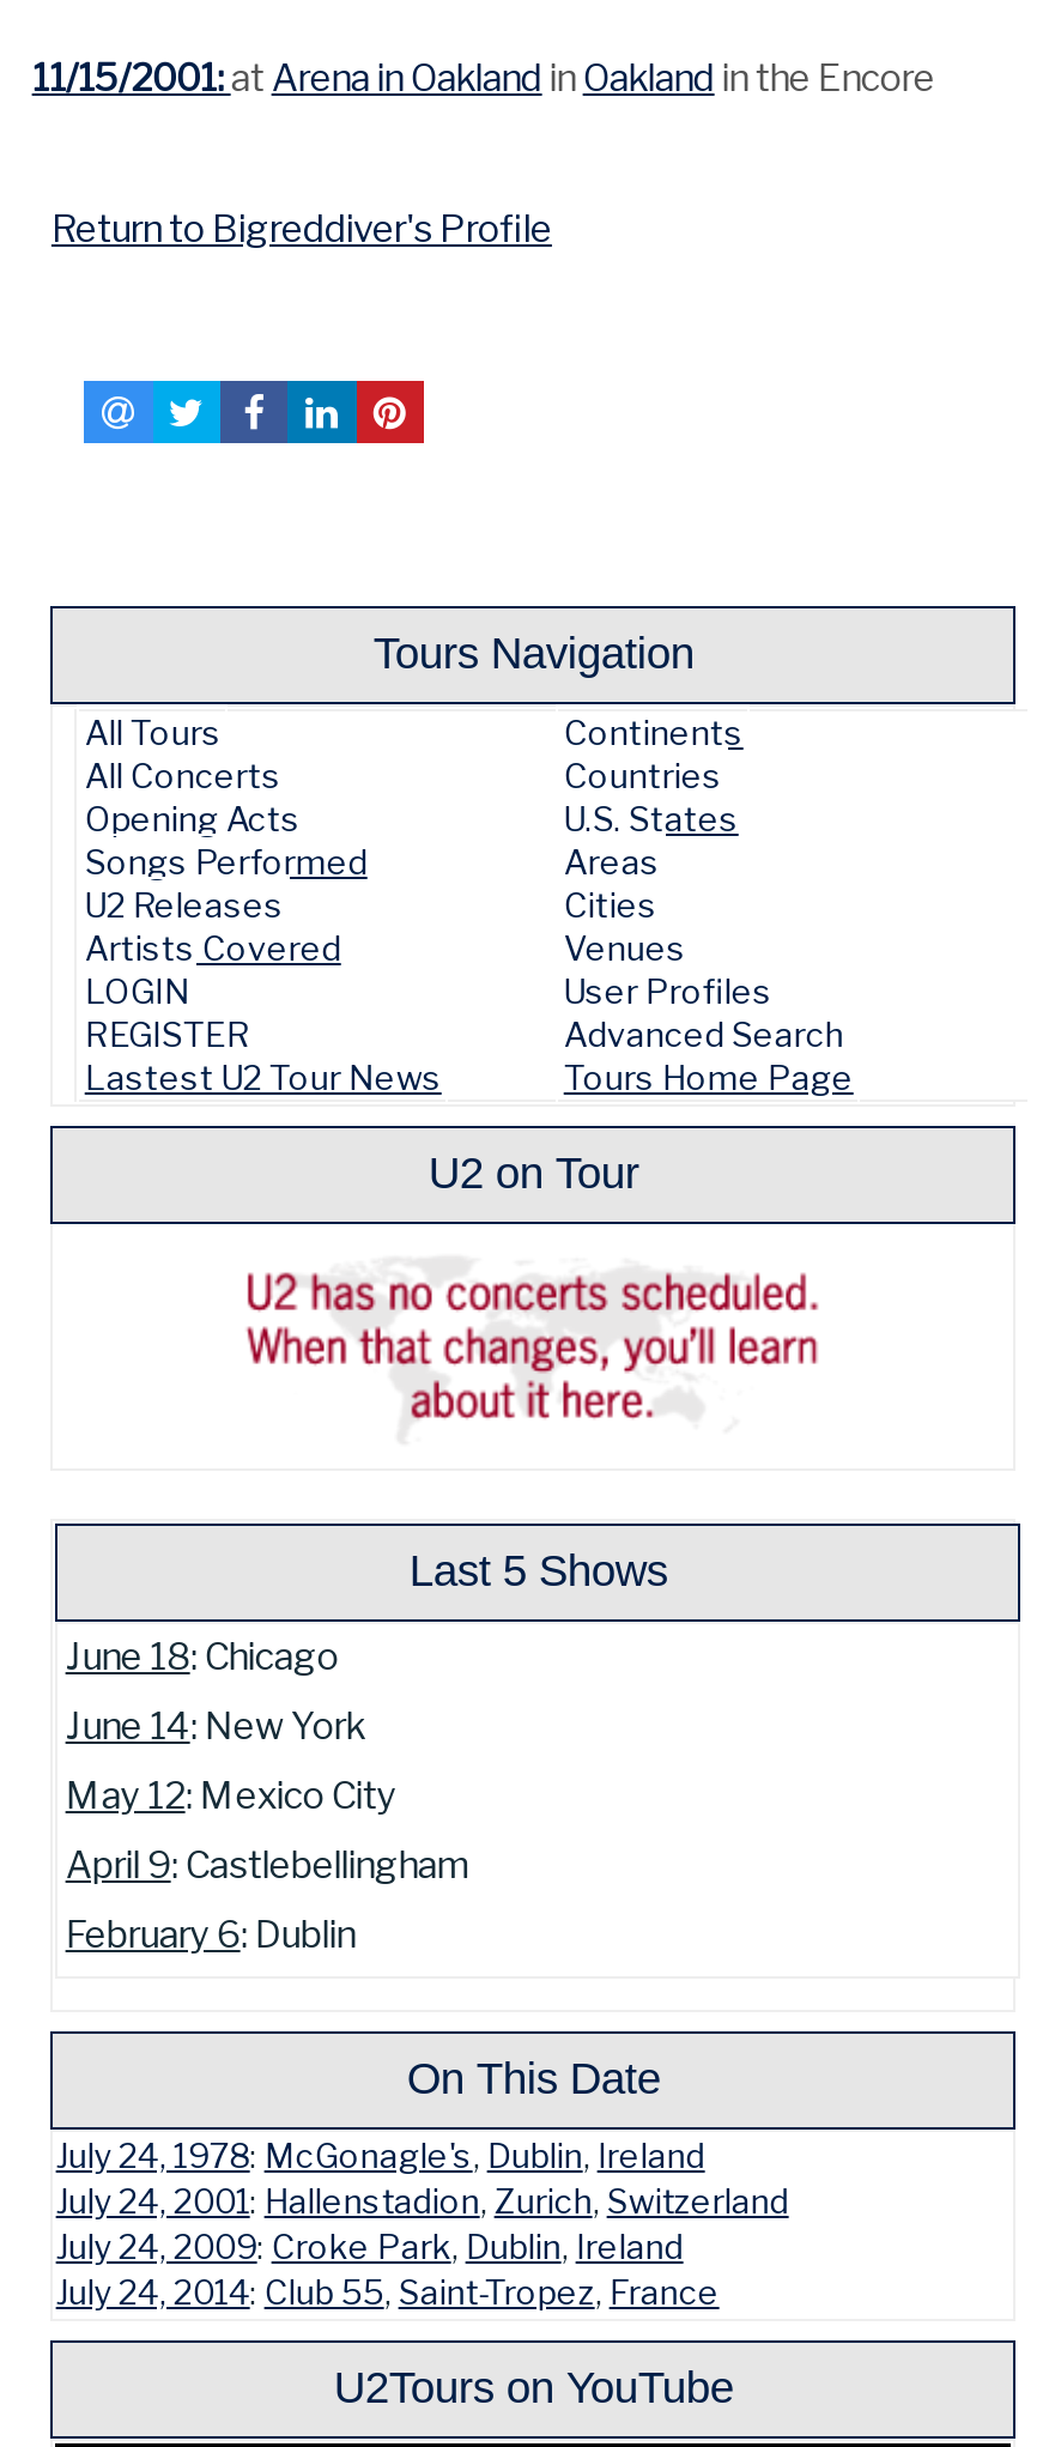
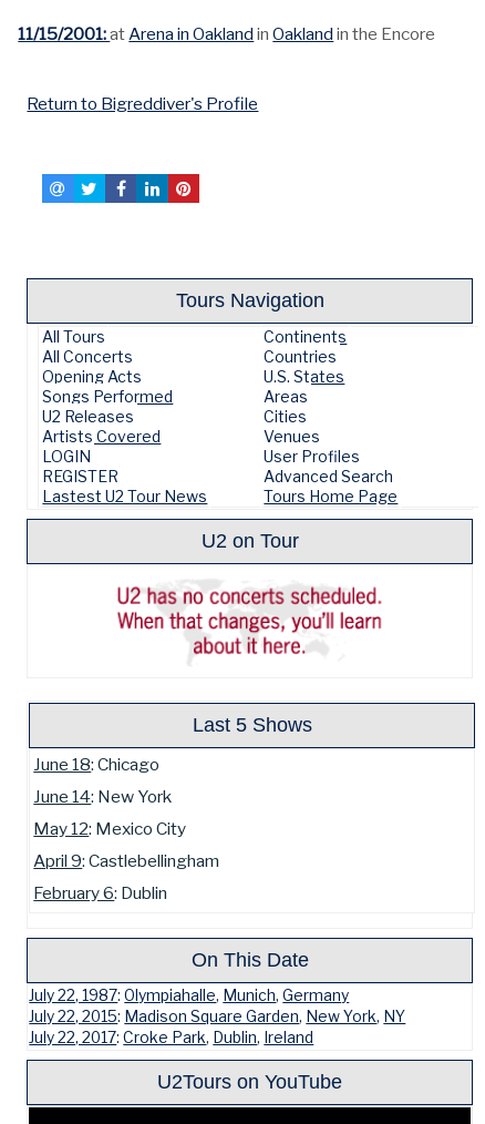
[56,2137,789,2312] July 24, 1978: McGonagle's, Dublin, Ireland | July 24, 2001: Hallenstadion, Zurich, Switzerland | July 24, 2009: Croke Park, Dublin, Ireland | July 24, 2014: Club 55, Saint-Tropez, France -> [29,987,406,1047] July 22, 1987: Olympiahalle, Munich, Germany | July 22, 2015: Madison Square Garden, New York, NY | July 22, 2017: Croke Park, Dublin, Ireland

